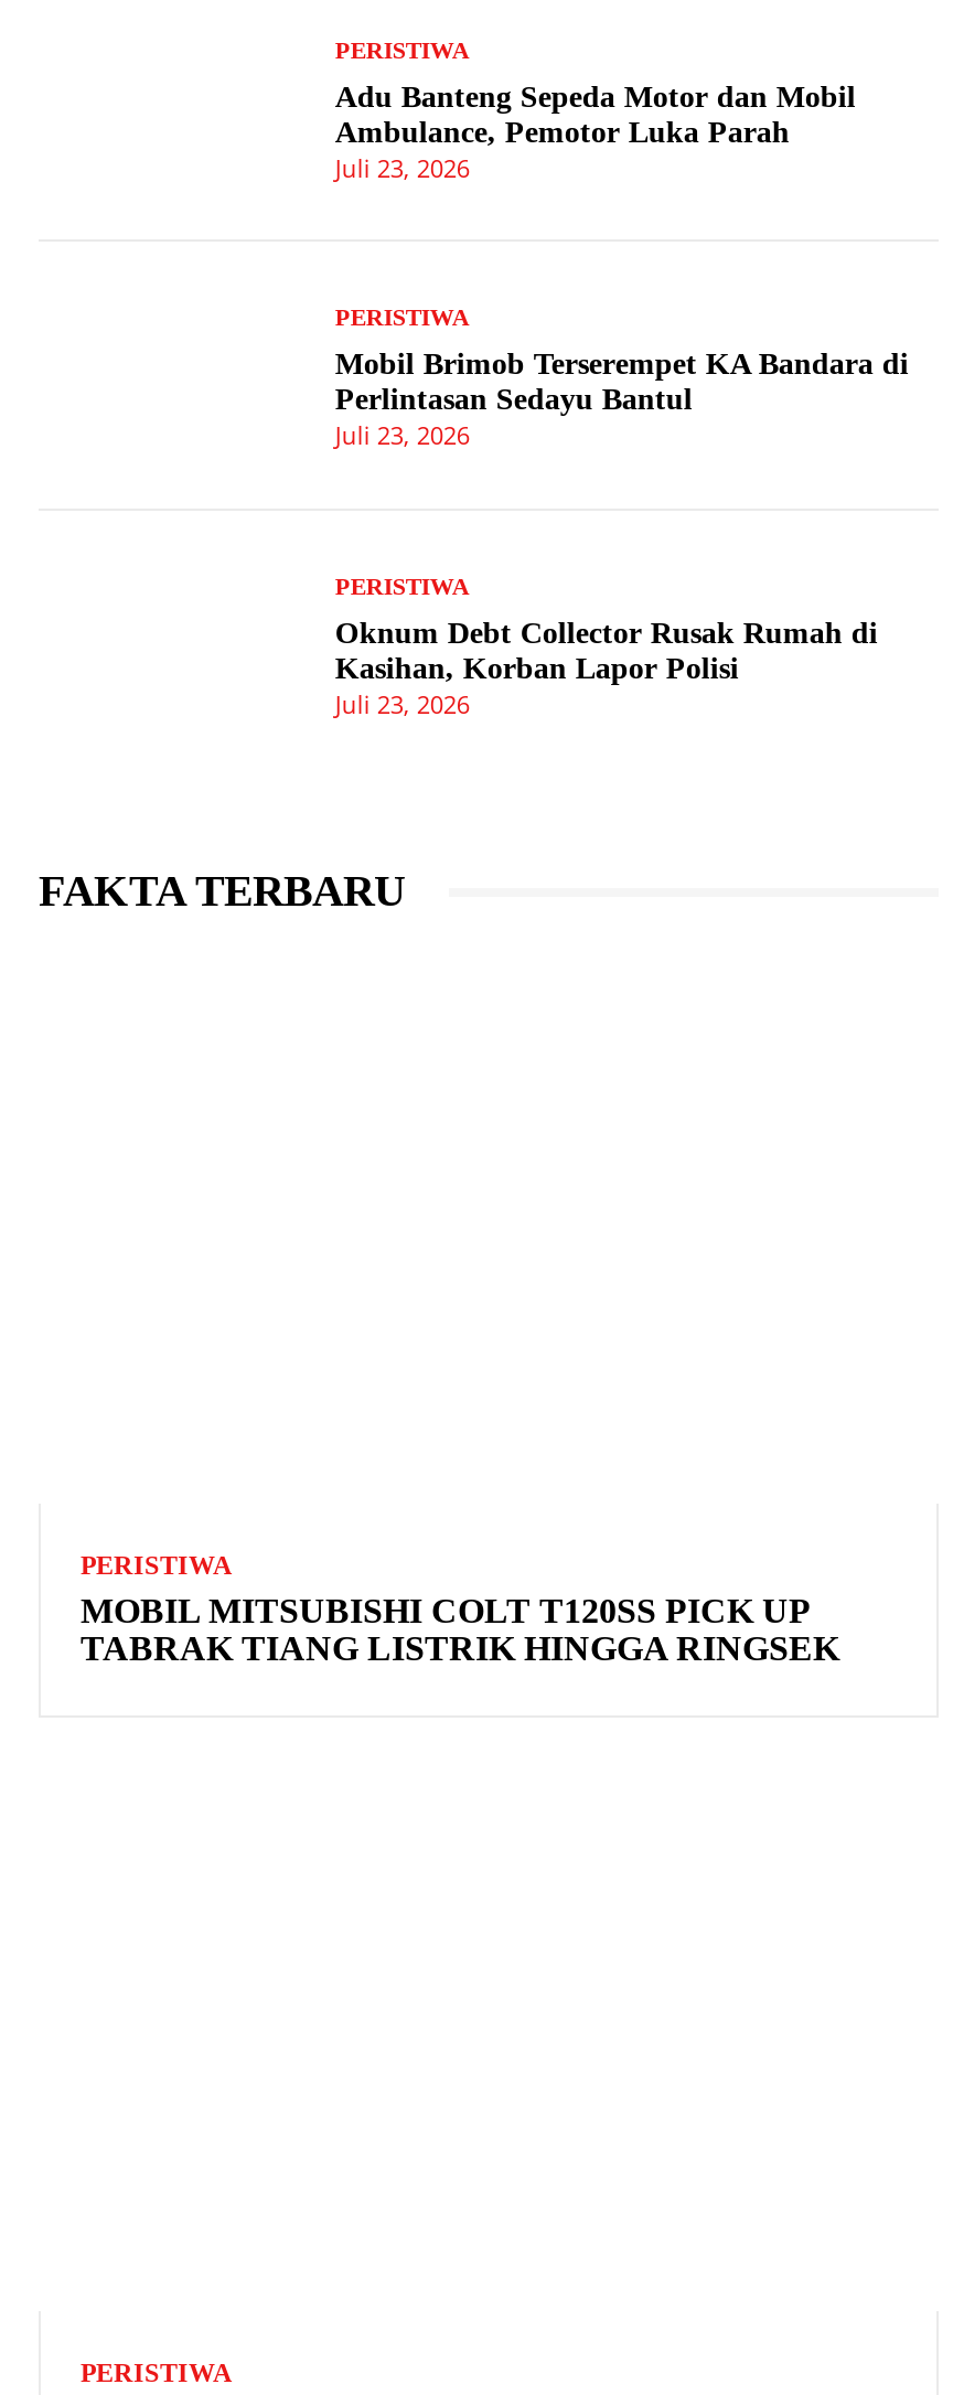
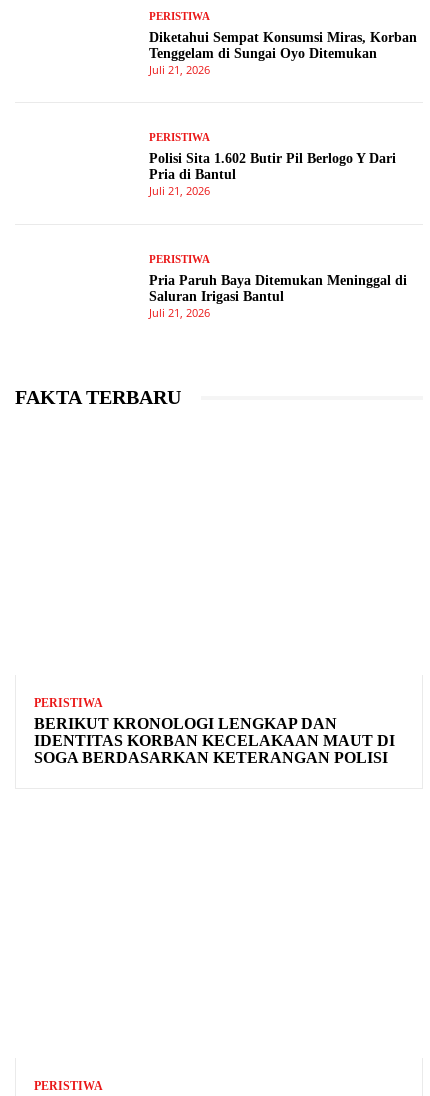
[335,79,856,183] Adu Banteng Sepeda Motor dan Mobil | Ambulance, Pemotor Luka Parah | Juli 23, 2026 -> [149,29,417,76] Diketahui Sempat Konsumsi Miras, Korban | Tenggelam di Sungai Oyo Ditemukan | Juli 21, 2026
[335,348,909,452] Mobil Brimob Terserempet KA Bandara di | Perlintasan Sedayu Bantul | Juli 23, 2026 -> [149,151,396,198] Polisi Sita 1.602 Butir Pil Berlogo Y Dari | Pria di Bantul | Juli 21, 2026
[335,617,878,721] Oknum Debt Collector Rusak Rumah di | Kasihan, Korban Lapor Polisi | Juli 23, 2026 -> [149,273,407,320] Pria Paruh Baya Ditemukan Meninggal di | Saluran Irigasi Bantul | Juli 21, 2026
[81,1592,839,1667] MOBIL MITSUBISHI COLT T120SS PICK UP | TABRAK TIANG LISTRIK HINGGA RINGSEK -> [34,715,395,766] BERIKUT KRONOLOGI LENGKAP DAN | IDENTITAS KORBAN KECELAKAAN MAUT DI | SOGA BERDASARKAN KETERANGAN POLISI

